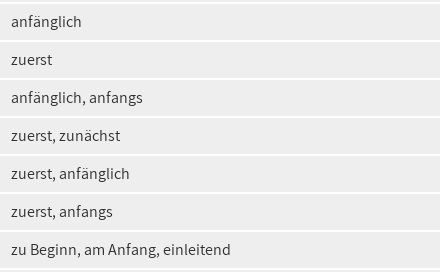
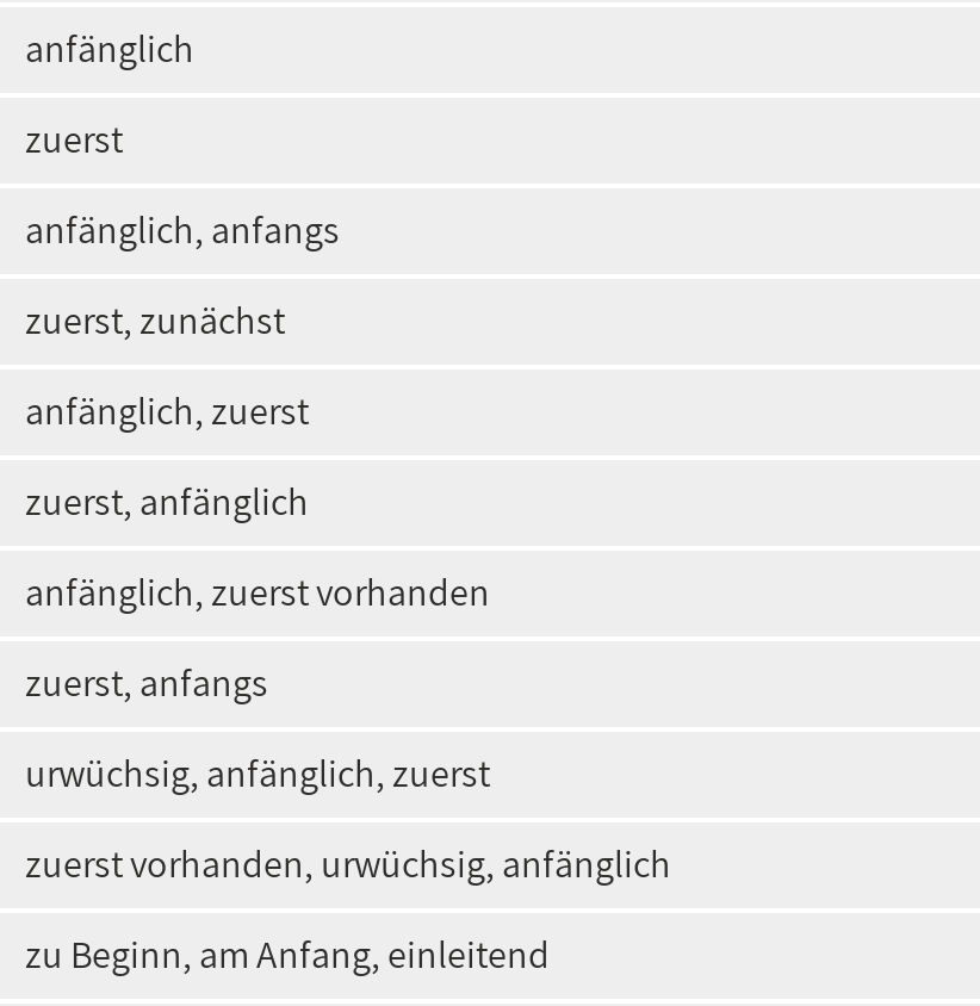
none -> [25,386,309,436] anfänglich, zuerst
none -> [25,567,490,617] anfänglich, zuerst vorhanden
none -> [25,749,671,889] urwüchsig, anfänglich, zuerst | zuerst vorhanden, urwüchsig, anfänglich

